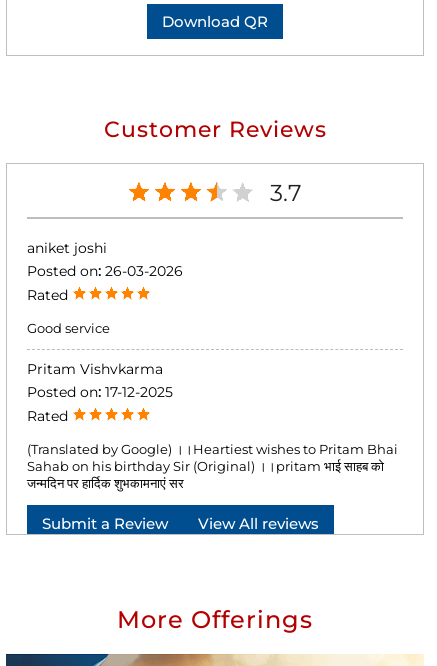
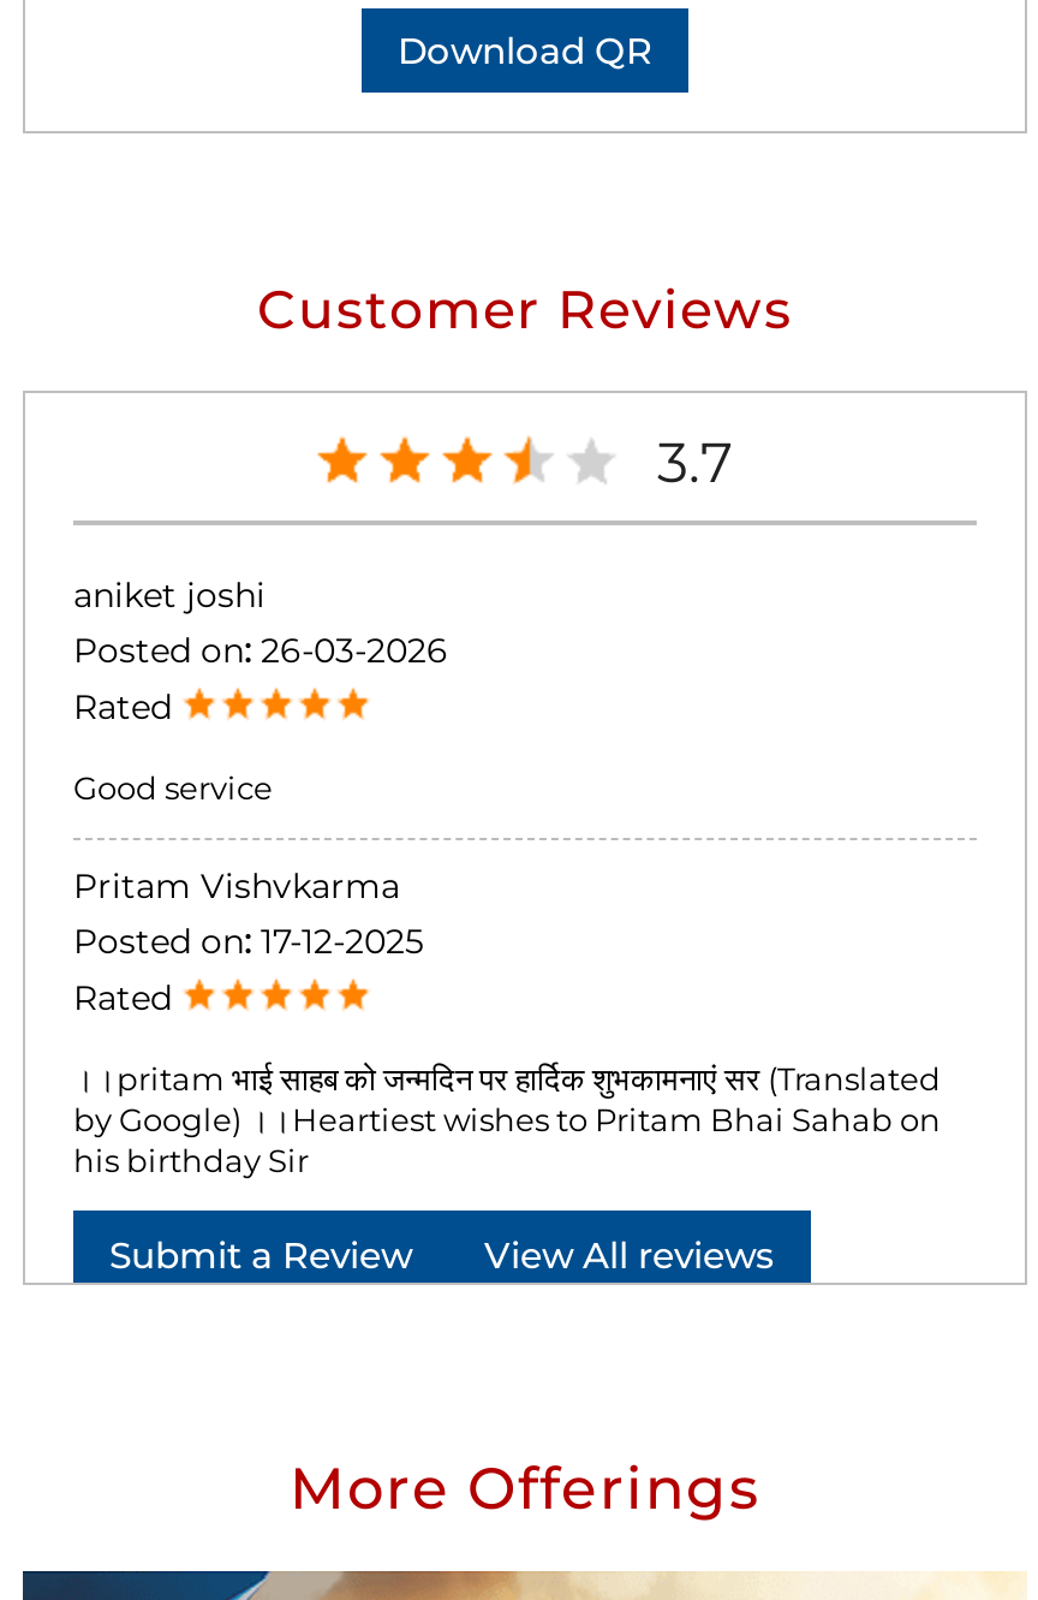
[27,441,398,491] (Translated by Google) ।।Heartiest wishes to Pritam Bhai | Sahab on his birthday Sir (Original) ।।pritam भाई साहब को | जन्मदिन पर हार्दिक शुभकामनाएं सर -> [73,1059,941,1180] ।।pritam भाई साहब को जन्मदिन पर हार्दिक शुभकामनाएं सर (Translated | by Google) ।।Heartiest wishes to Pritam Bhai Sahab on | his birthday Sir

